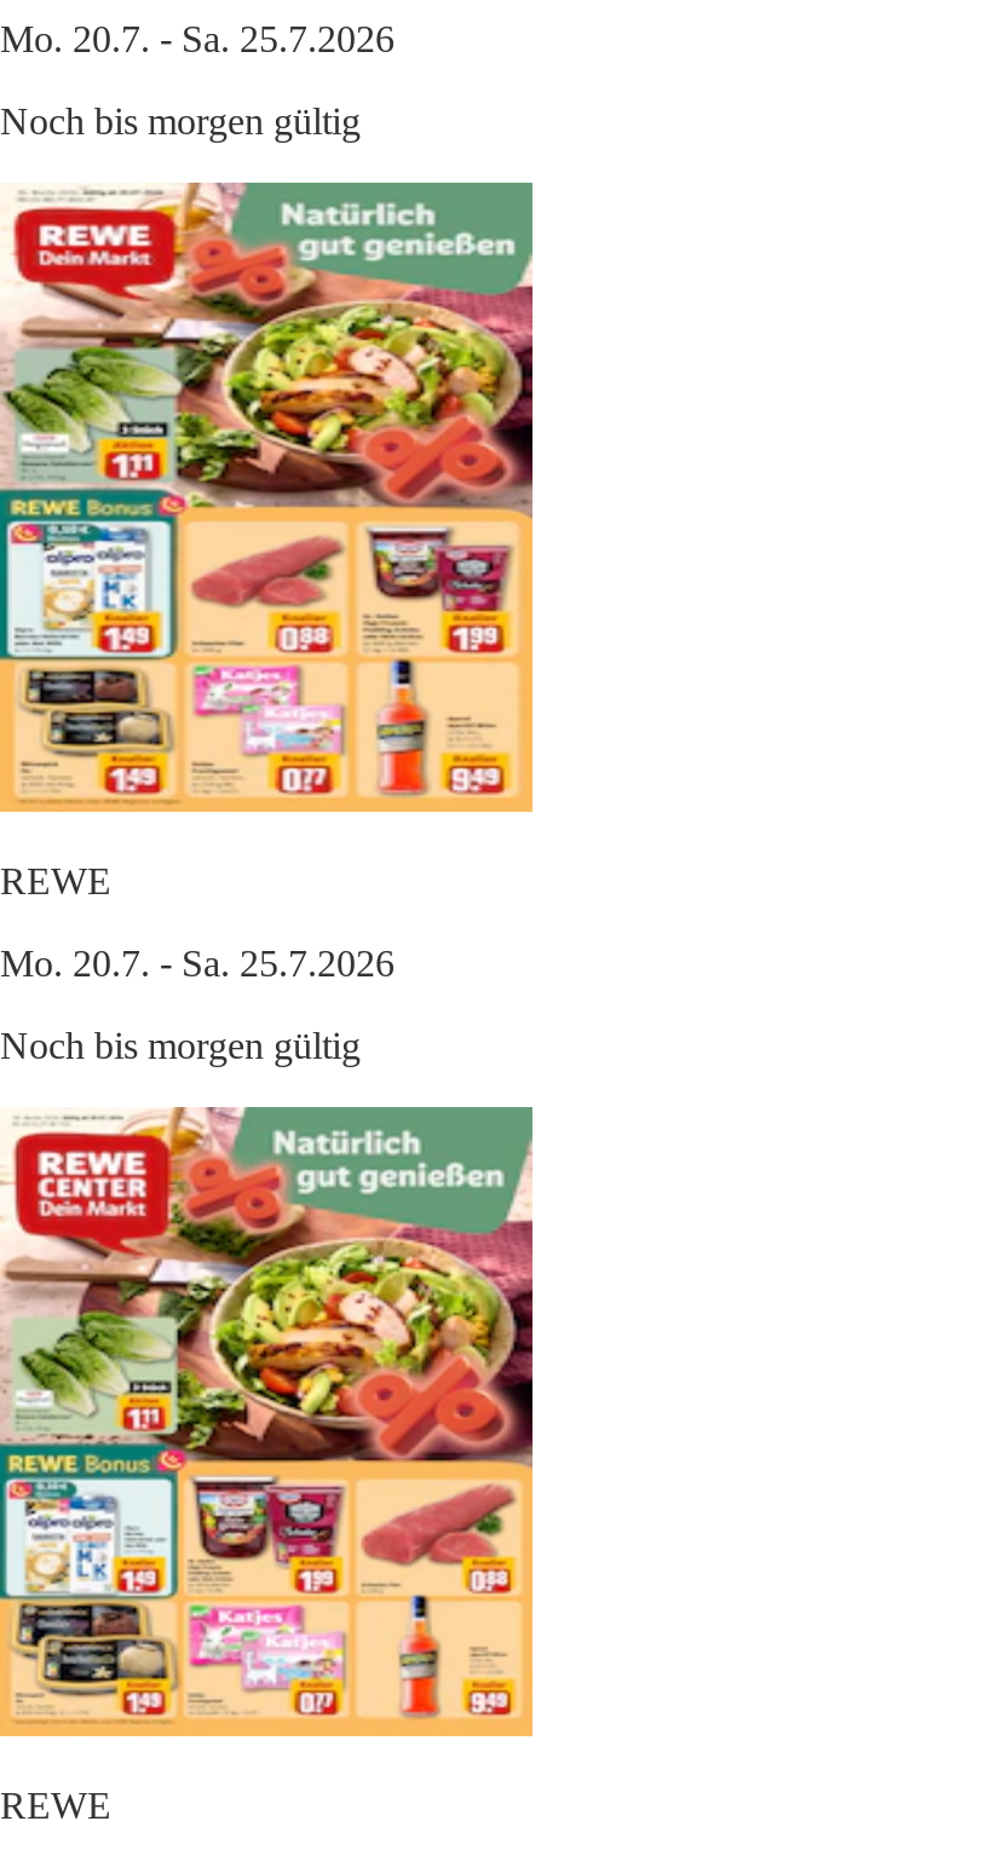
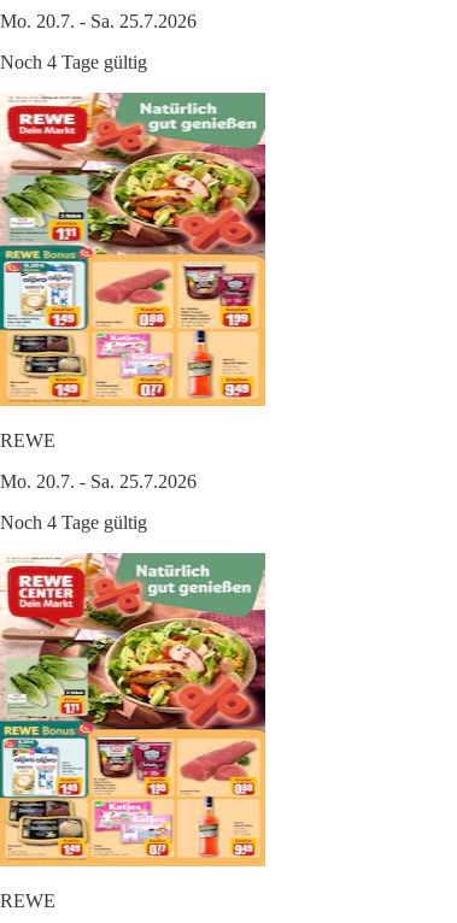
[0,101,361,142] Noch bis morgen gültig -> [0,52,147,73] Noch 4 Tage gültig
[0,1025,361,1066] Noch bis morgen gültig -> [0,512,147,533] Noch 4 Tage gültig

